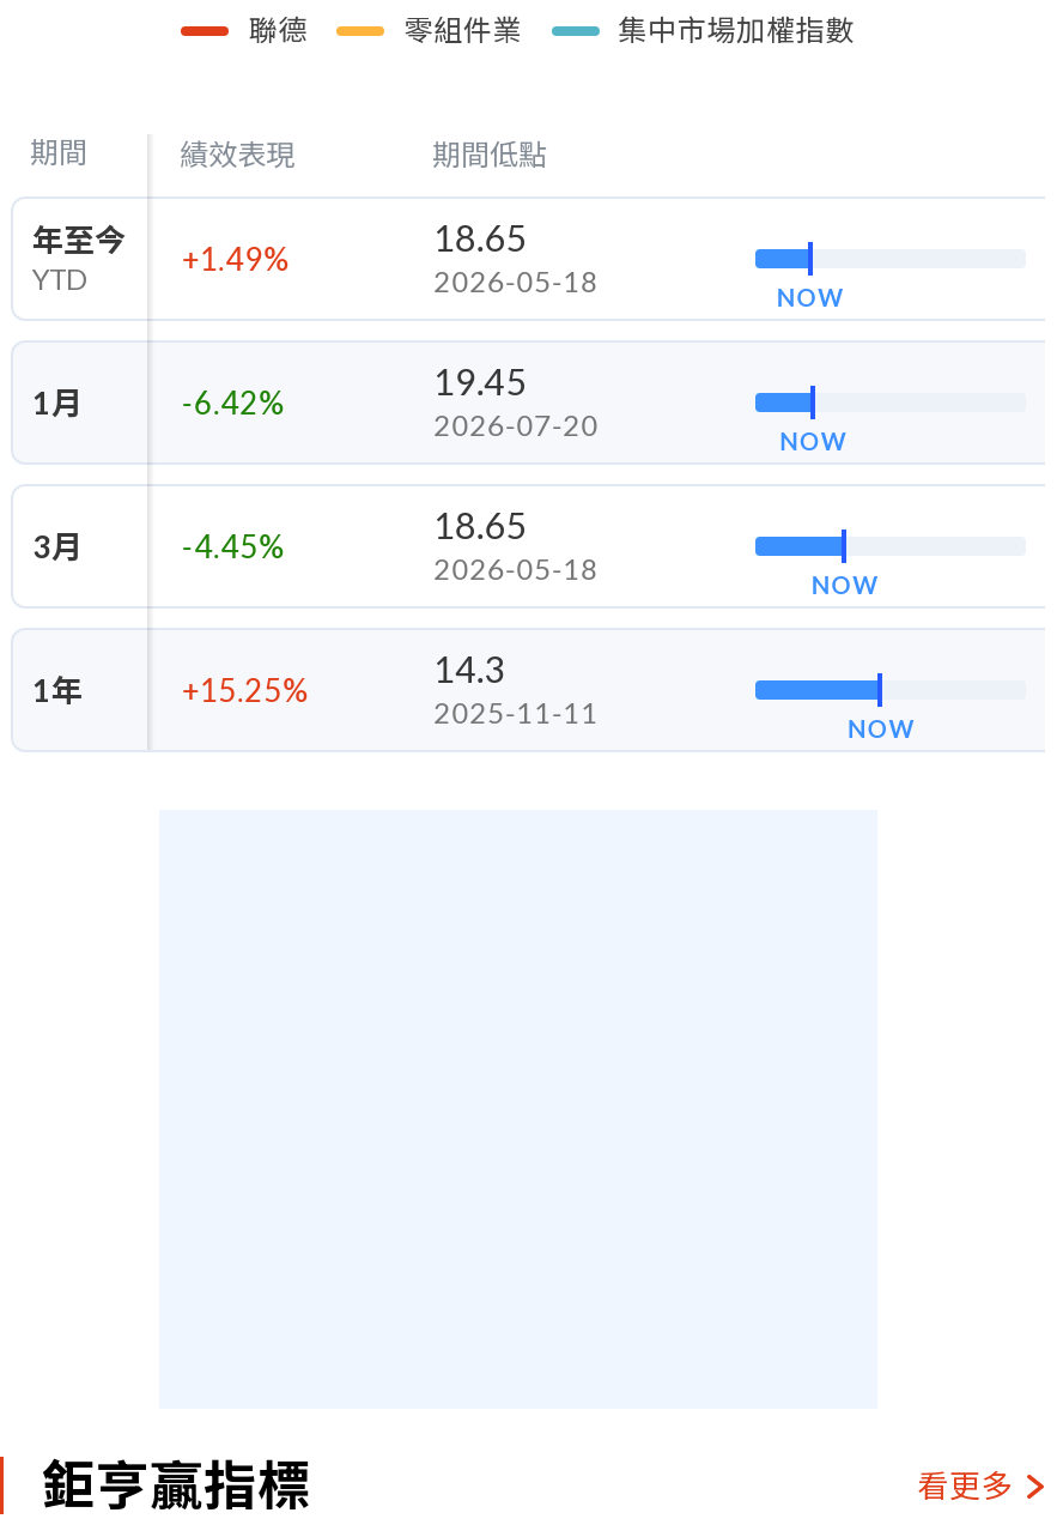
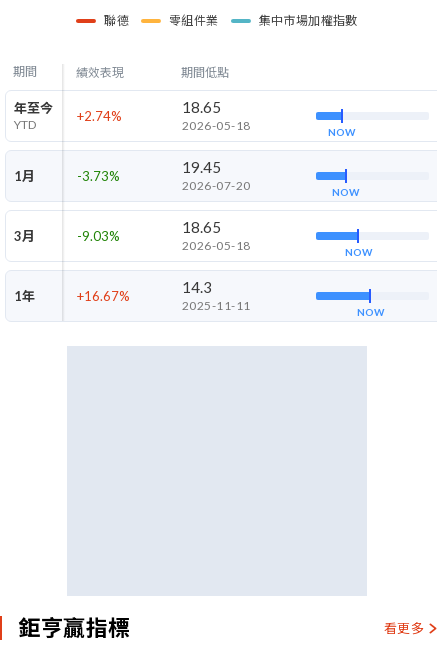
[32,219,290,277] 年至今 +1.49% -> [14,99,122,123] 年至今 +2.74%
[182,382,285,420] -6.42% -> [77,167,120,183] -3.73%
[182,526,285,564] -4.45% -> [77,227,120,243] -9.03%
[182,670,309,708] +15.25% -> [77,287,130,303] +16.67%

